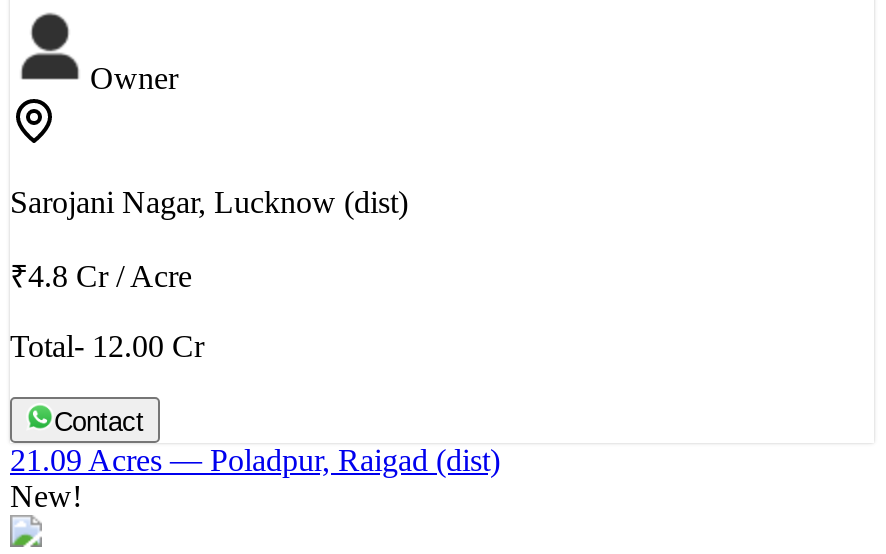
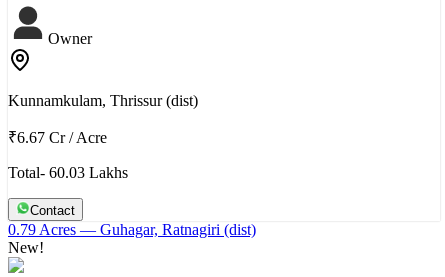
[10,186,408,220] Sarojani Nagar, Lucknow (dist) -> [8,92,198,109] Kunnamkulam, Thrissur (dist)
[10,260,192,294] ₹4.8 Cr / Acre -> [8,129,107,146] ₹6.67 Cr / Acre
[10,330,204,364] Total- 12.00 Cr -> [8,164,128,181] Total- 60.03 Lakhs
[10,444,500,478] 21.09 Acres — Poladpur, Raigad (dist) -> [8,221,256,238] 0.79 Acres — Guhagar, Ratnagiri (dist)

